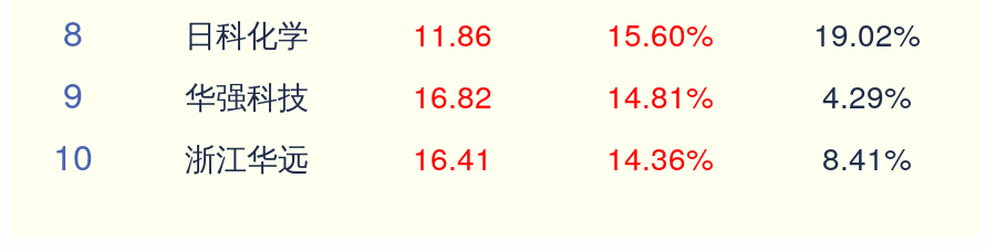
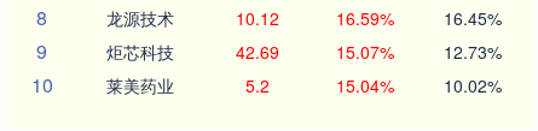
[185,12,920,56] 日科化学 | 11.86 | 15.60% | 19.02% -> [106,6,501,31] 龙源技术 | 10.12 | 16.59% | 16.45%
[185,74,309,118] 华强科技 -> [106,40,174,64] 炬芯科技
[413,74,492,118] 16.82 -> [235,40,279,64] 42.69
[606,74,713,118] 14.81% -> [335,40,394,64] 15.07%
[822,74,911,118] 4.29% -> [443,40,501,64] 12.73%
[185,136,911,180] 浙江华远 | 16.41 | 14.36% | 8.41% -> [106,74,501,98] 莱美药业 | 5.2 | 15.04% | 10.02%

